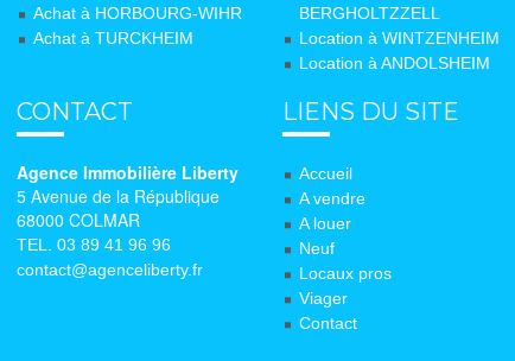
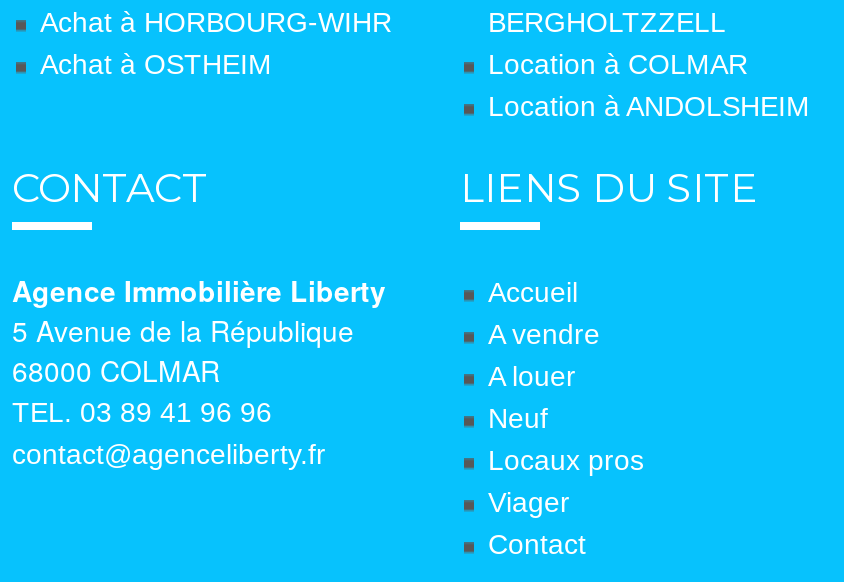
[33,28,193,47] Achat à TURCKHEIM -> [40,48,272,80] Achat à OSTHEIM
[299,28,500,47] Location à WINTZENHEIM -> [488,48,748,80] Location à COLMAR

